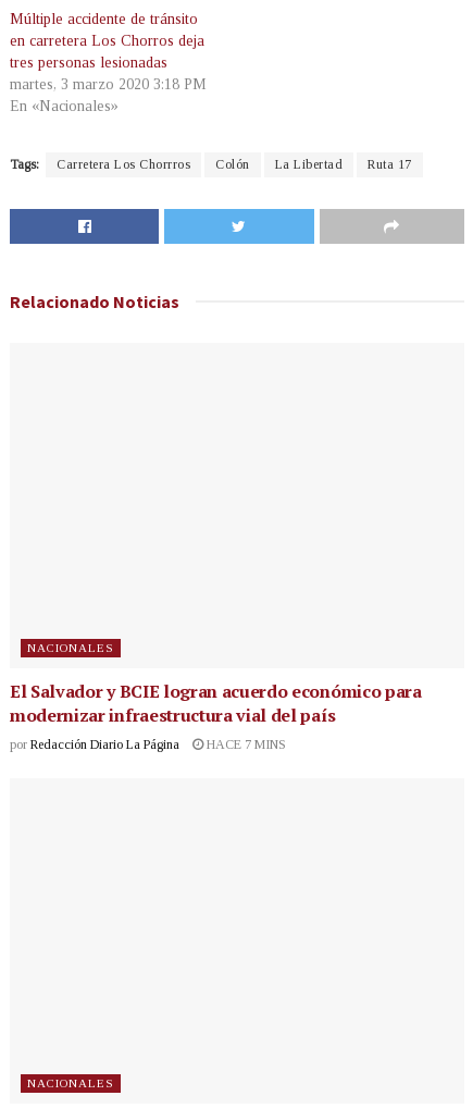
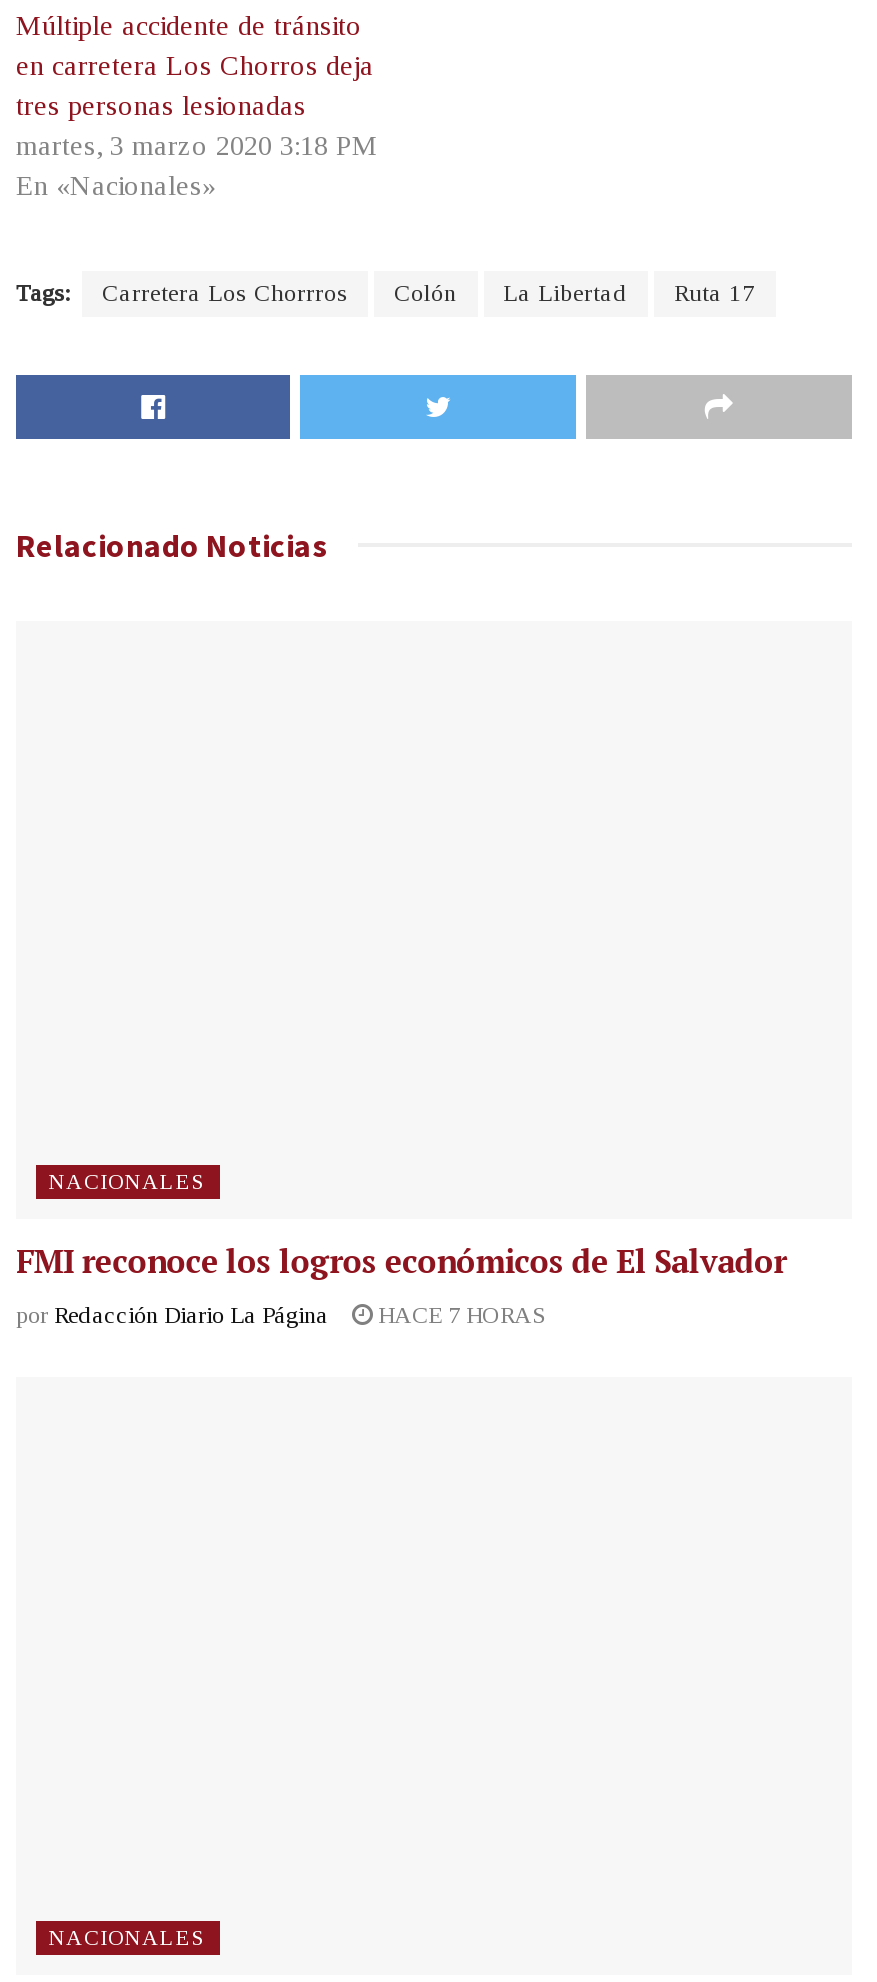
[10,679,421,727] El Salvador y BCIE logran acuerdo económico para | modernizar infraestructura vial del país -> [16,1239,787,1283] FMI reconoce los logros económicos de El Salvador
[10,737,286,752] por Redacción Diario La Página HACE 7 MINS -> [16,1301,546,1329] por Redacción Diario La Página HACE 7 HORAS

